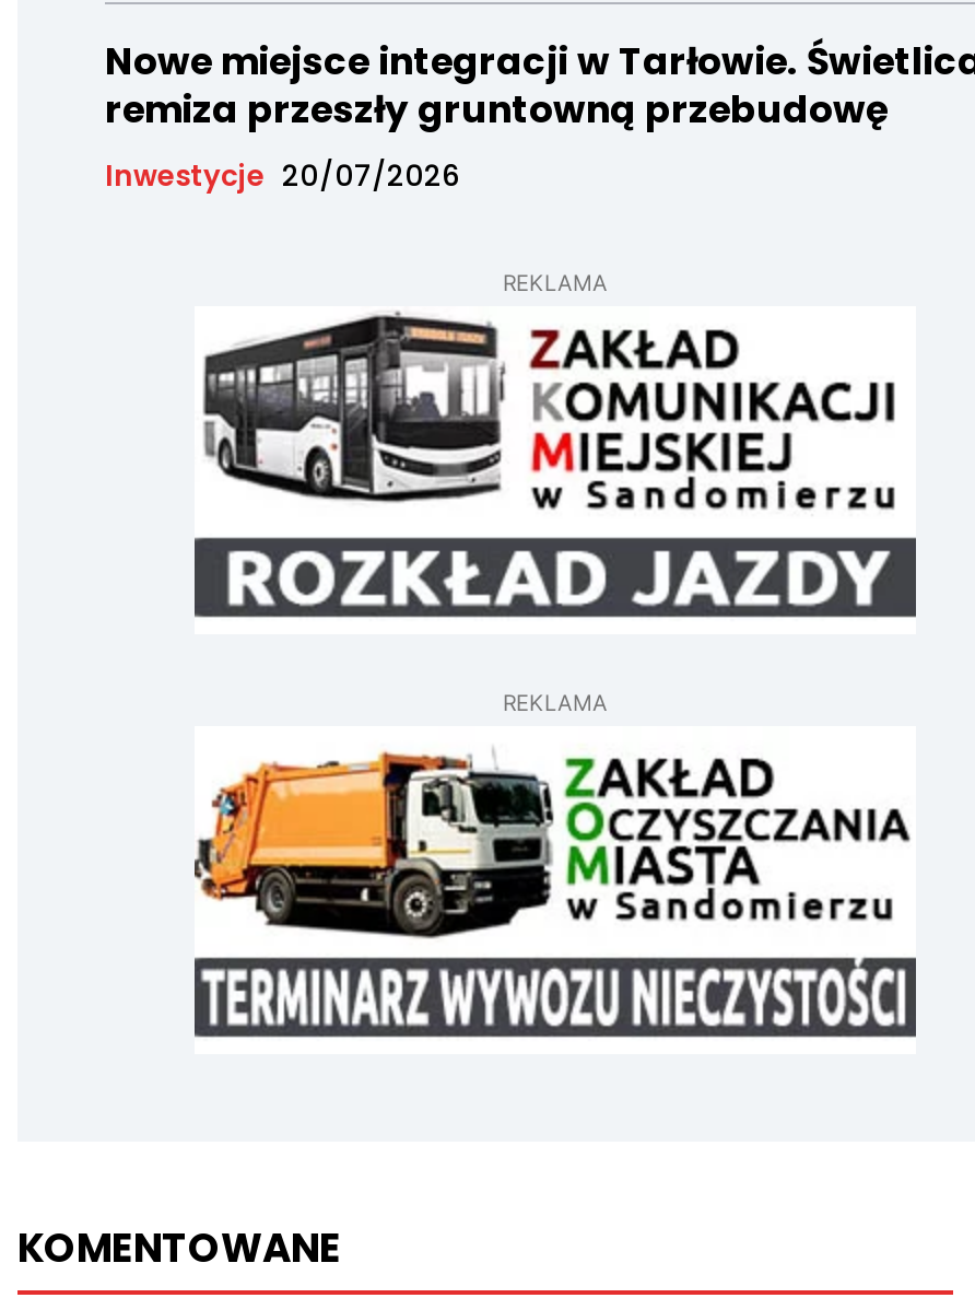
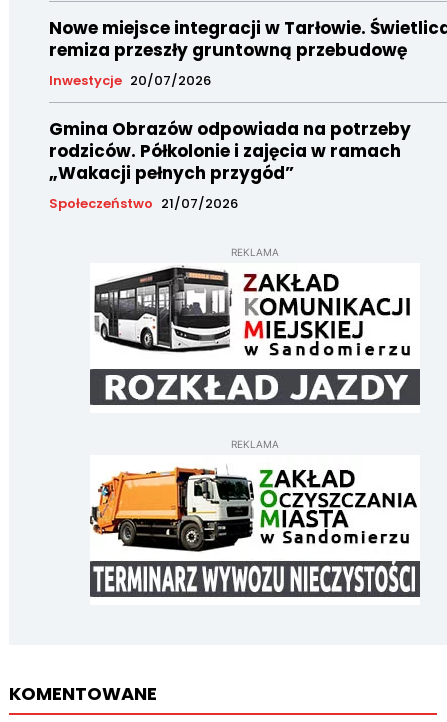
none -> [49,117,411,213] Gmina Obrazów odpowiada na potrzeby | rodziców. Półkolonie i zajęcia w ramach | „Wakacji pełnych przygód” | Społeczeństwo 21/07/2026

